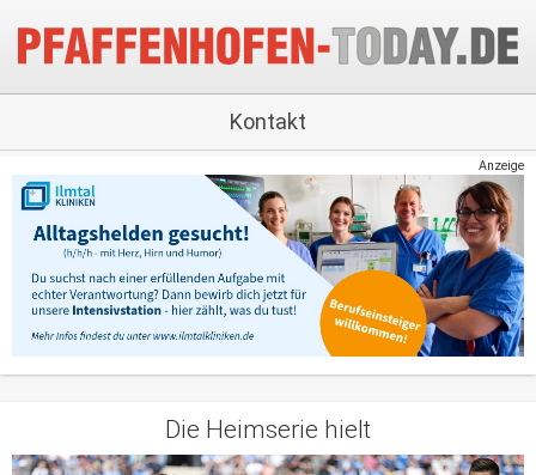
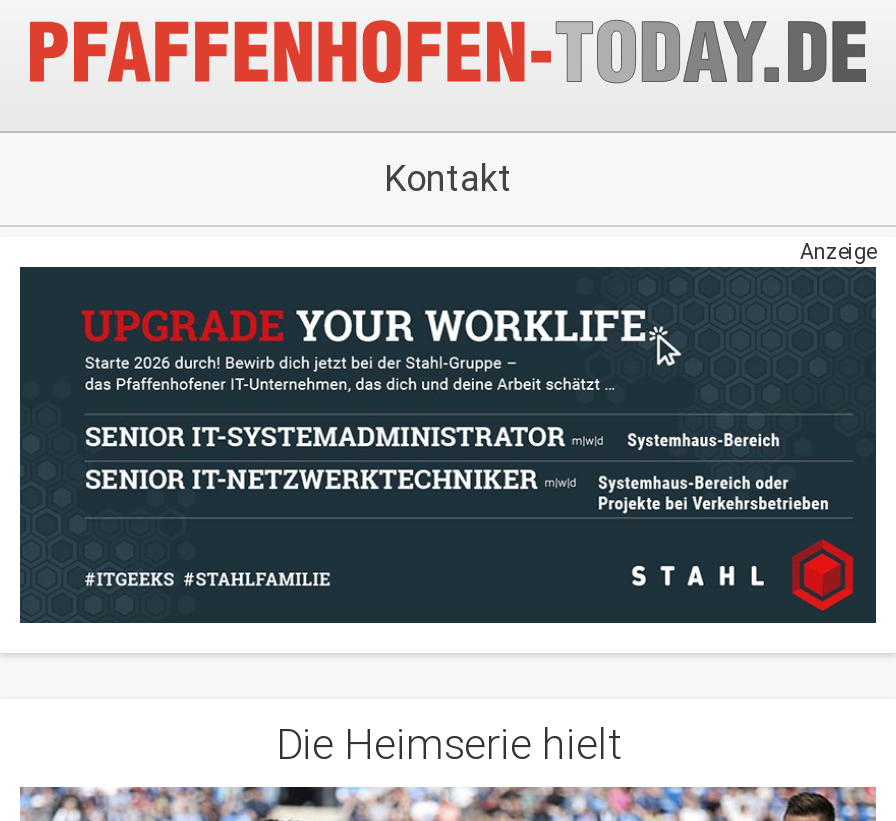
[12,175,525,358] [image] -> [18,265,878,625] [image]

